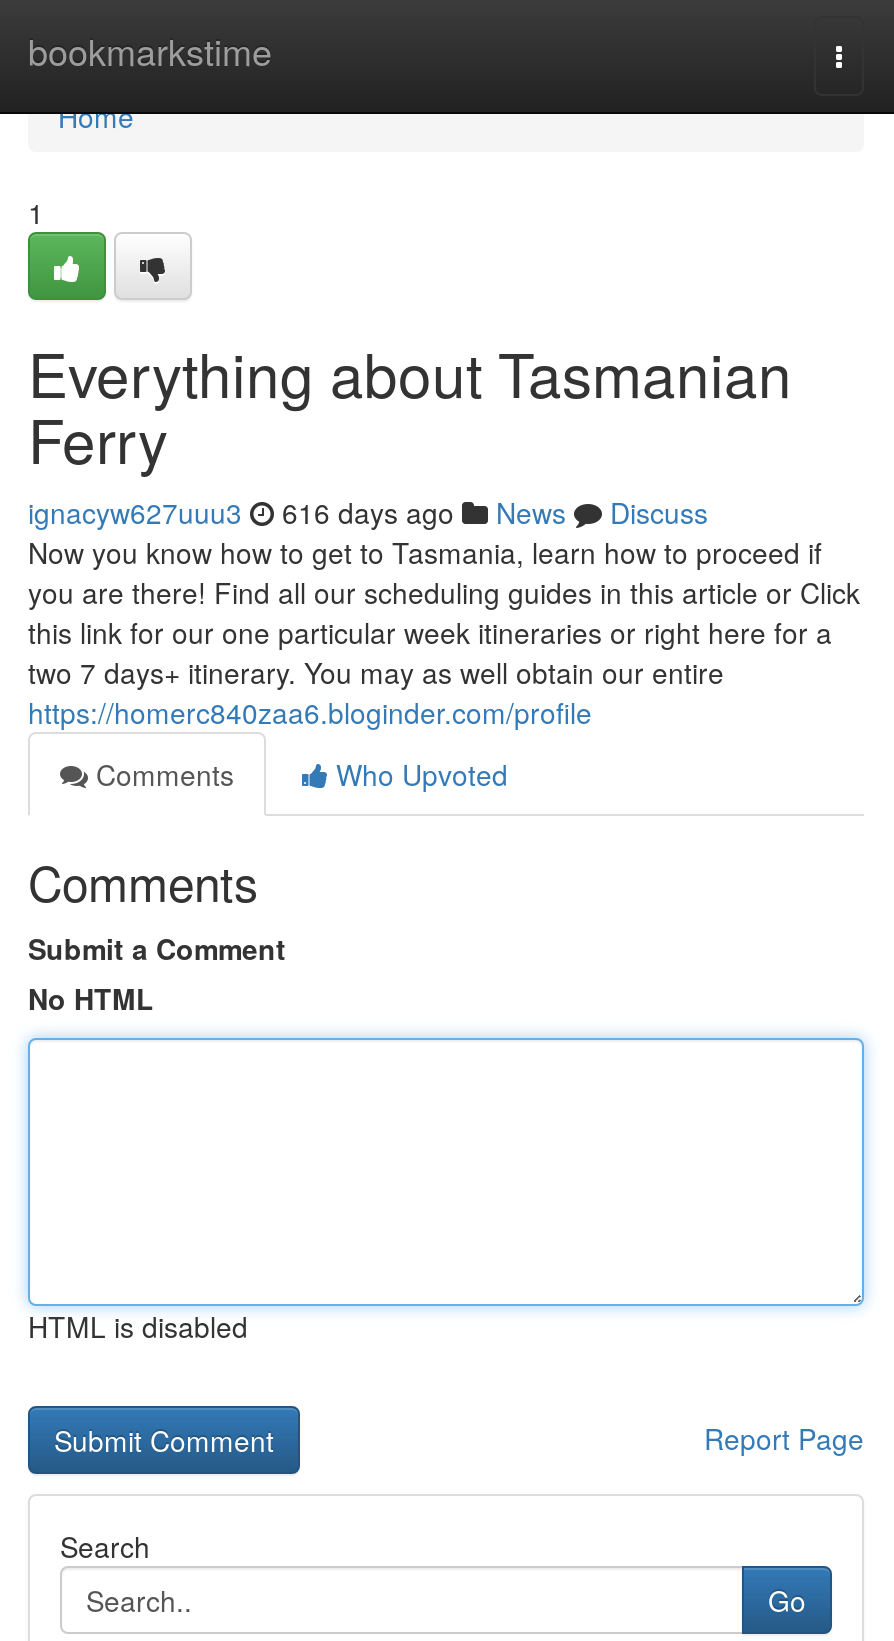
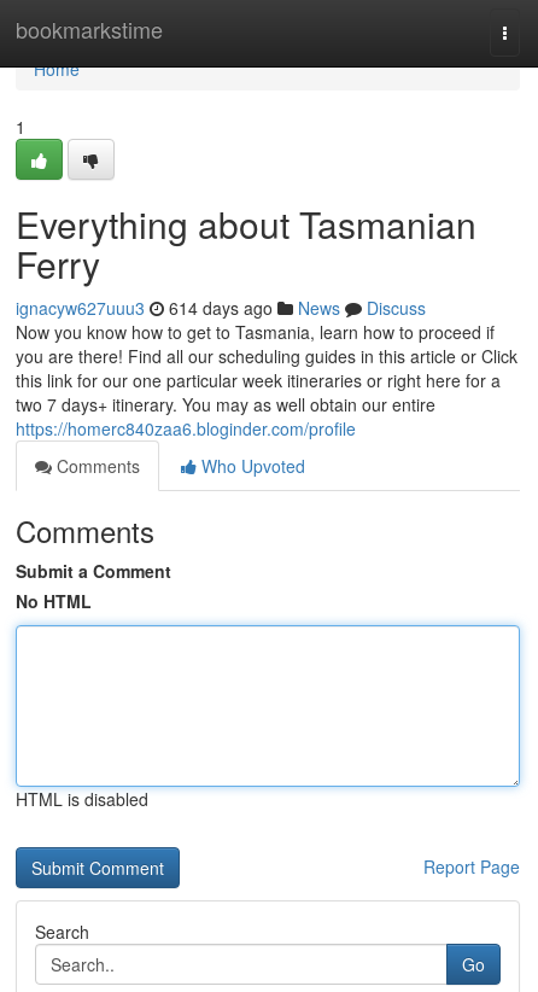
[28,492,708,532] ignacyw627uuu3 616 days ago News Discuss -> [16,296,426,320] ignacyw627uuu3 614 days ago News Discuss

